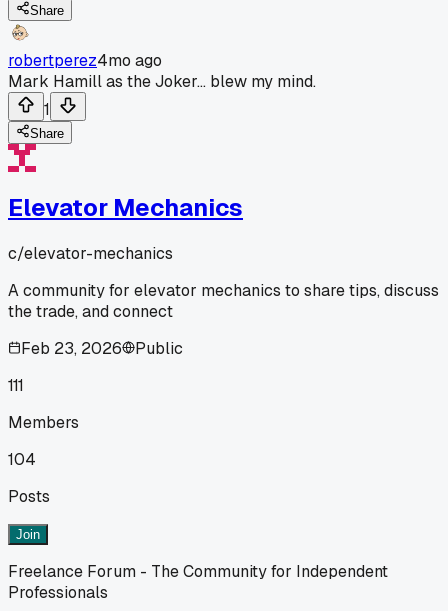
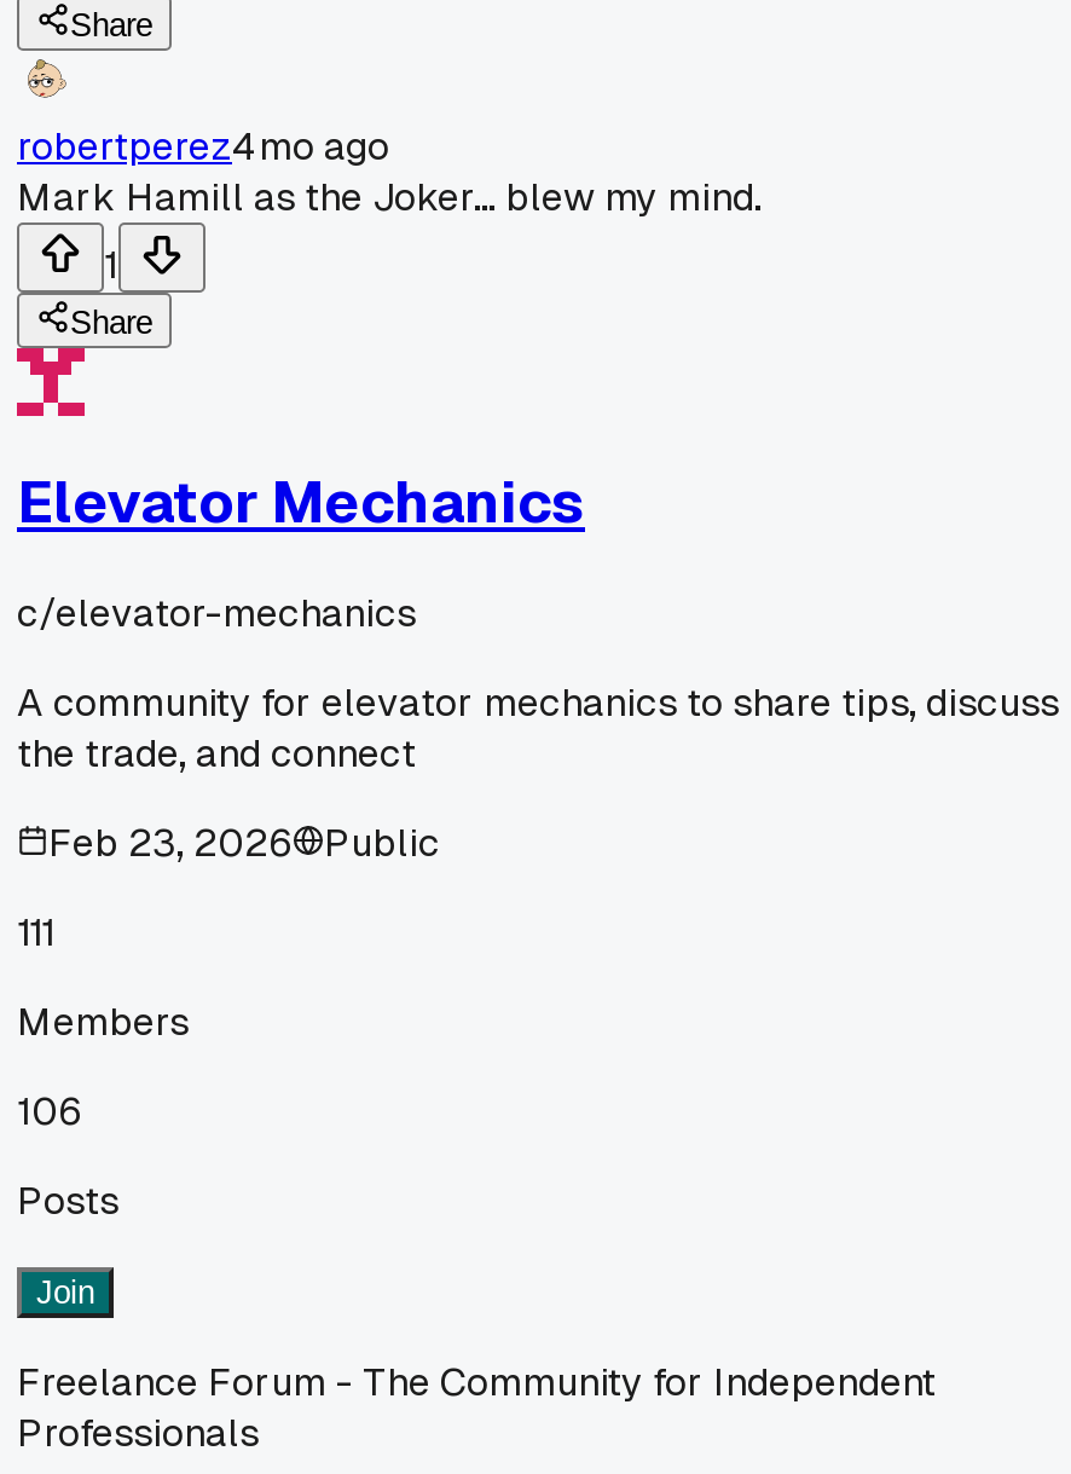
[8,449,36,470] 104 -> [17,1085,82,1136] 106

